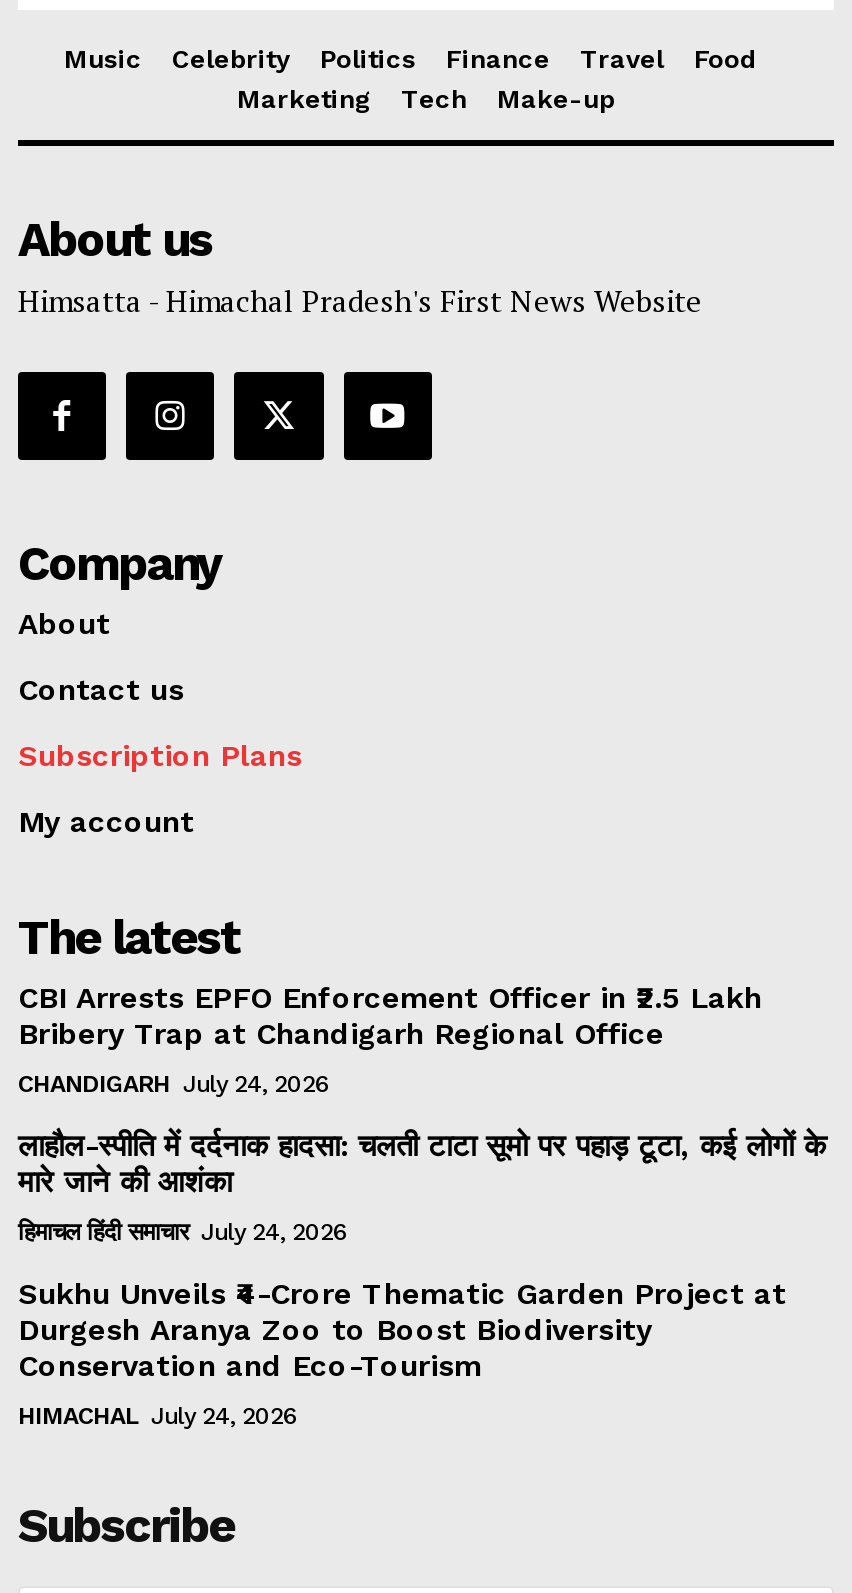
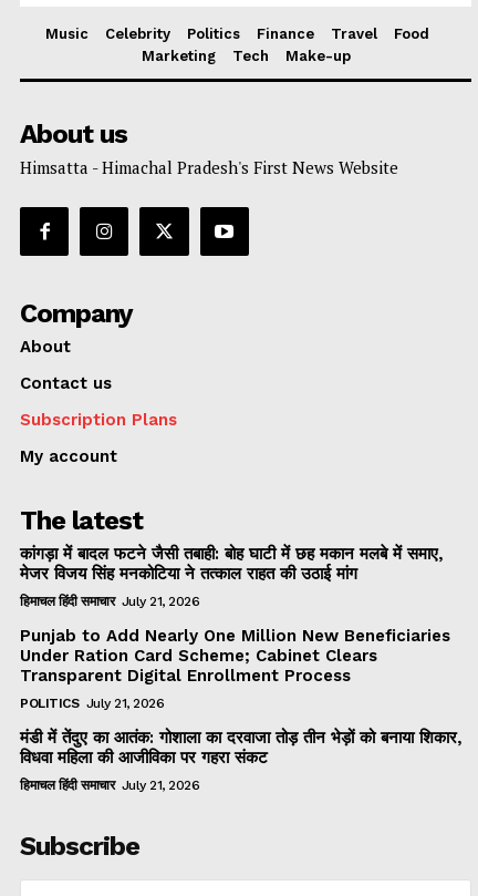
[18,980,762,1052] CBI Arrests EPFO Enforcement Officer in ₹2.5 Lakh | Bribery Trap at Chandigarh Regional Office -> [20,544,444,583] कांगड़ा में बादल फटने जैसी तबाही: बोह घाटी में छह मकान मलबे में समाए, | मेजर विजय सिंह मनकोटिया ने तत्काल राहत की उठाई मांग
[18,1070,330,1098] CHANDIGARH July 24, 2026 -> [20,593,199,609] हिमाचल हिंदी समाचार July 21, 2026
[18,1128,826,1200] लाहौल-स्पीति में दर्दनाक हादसा: चलती टाटा सूमो पर पहाड़ टूटा, कई लोगों के | मारे जाने की आशंका -> [20,626,450,685] Punjab to Add Nearly One Million New Beneficiaries | Under Ration Card Scheme; Cabinet Clears | Transparent Digital Enrollment Process
[18,1218,348,1246] हिमाचल हिंदी समाचार July 24, 2026 -> [20,695,164,711] POLITICS July 21, 2026
[18,1276,786,1384] Sukhu Unveils ₹4-Crore Thematic Garden Project at | Durgesh Aranya Zoo to Boost Biodiversity | Conservation and Eco-Tourism -> [20,727,463,767] मंडी में तेंदुए का आतंक: गोशाला का दरवाजा तोड़ तीन भेड़ों को बनाया शिकार, | विधवा महिला की आजीविका पर गहरा संकट
[18,1402,298,1430] HIMACHAL July 24, 2026 -> [20,777,199,793] हिमाचल हिंदी समाचार July 21, 2026

